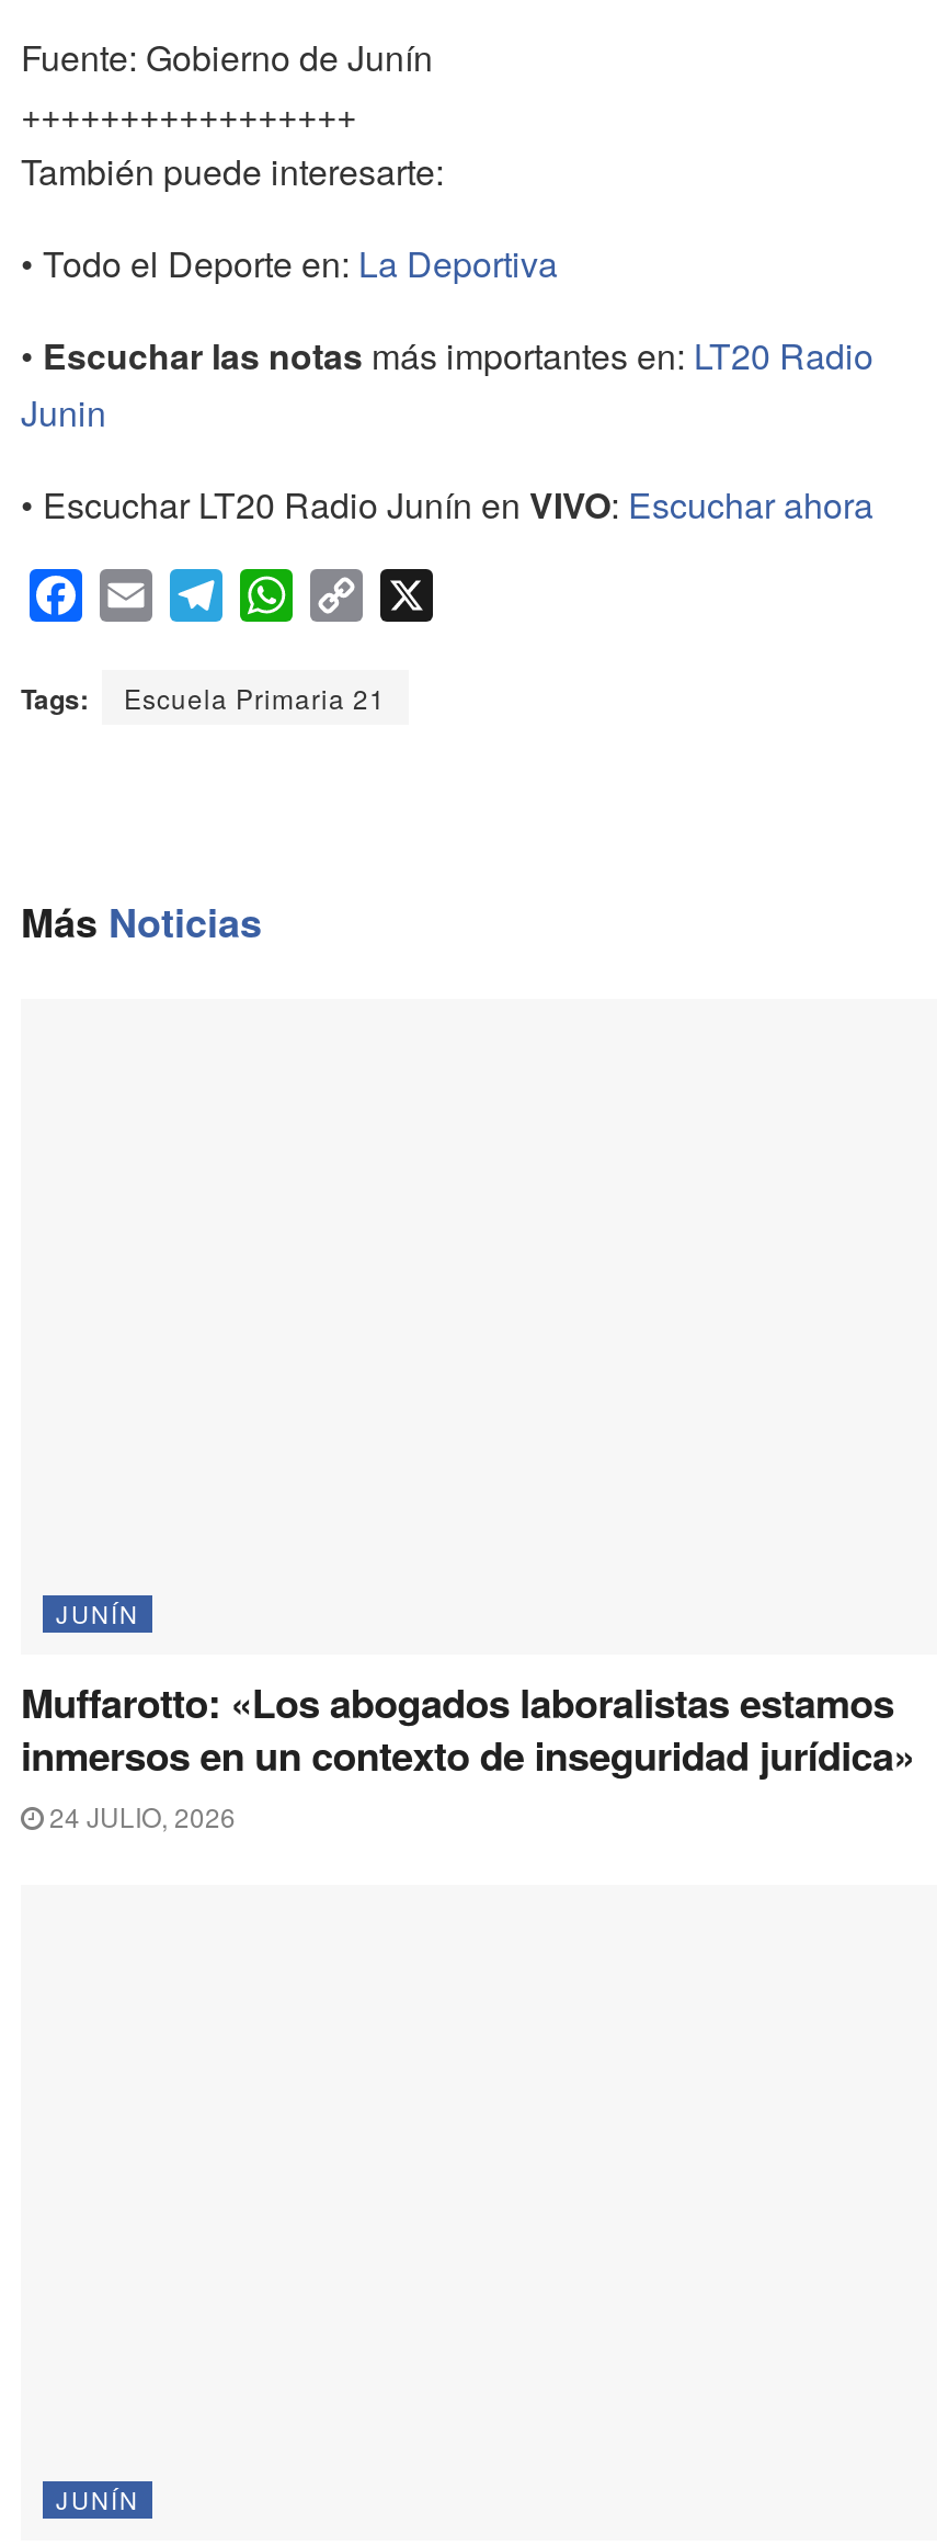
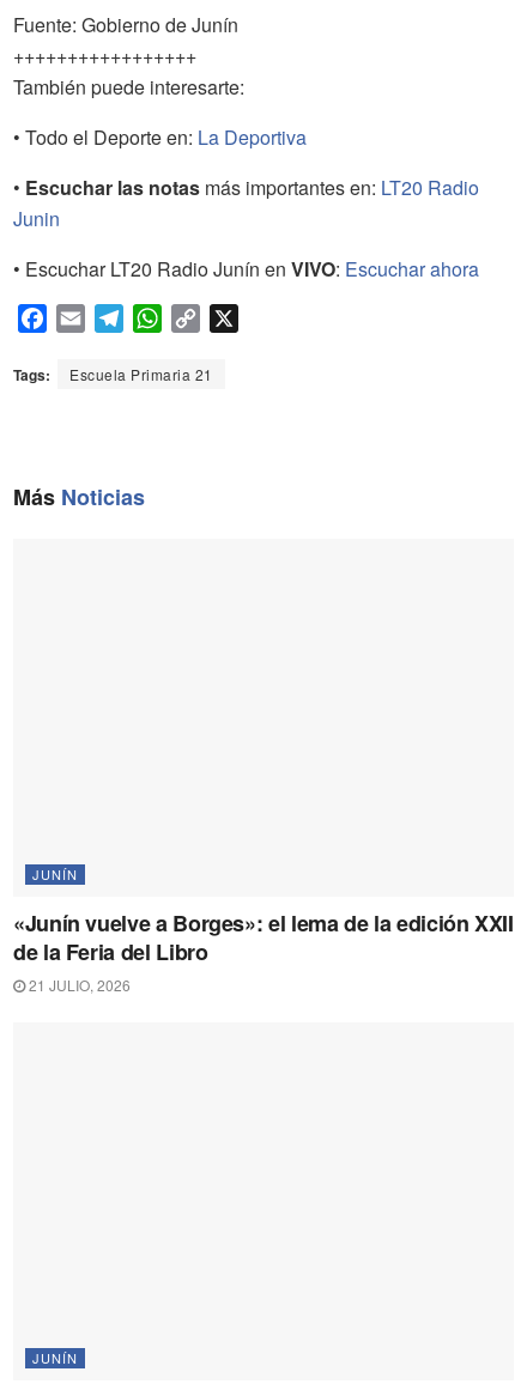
[21,1674,914,1834] Muffarotto: «Los abogados laboralistas estamos | inmersos en un contexto de inseguridad jurídica» | 24 JULIO, 2026 -> [13,908,513,995] «Junín vuelve a Borges»: el lema de la edición XXII | de la Feria del Libro | 21 JULIO, 2026

